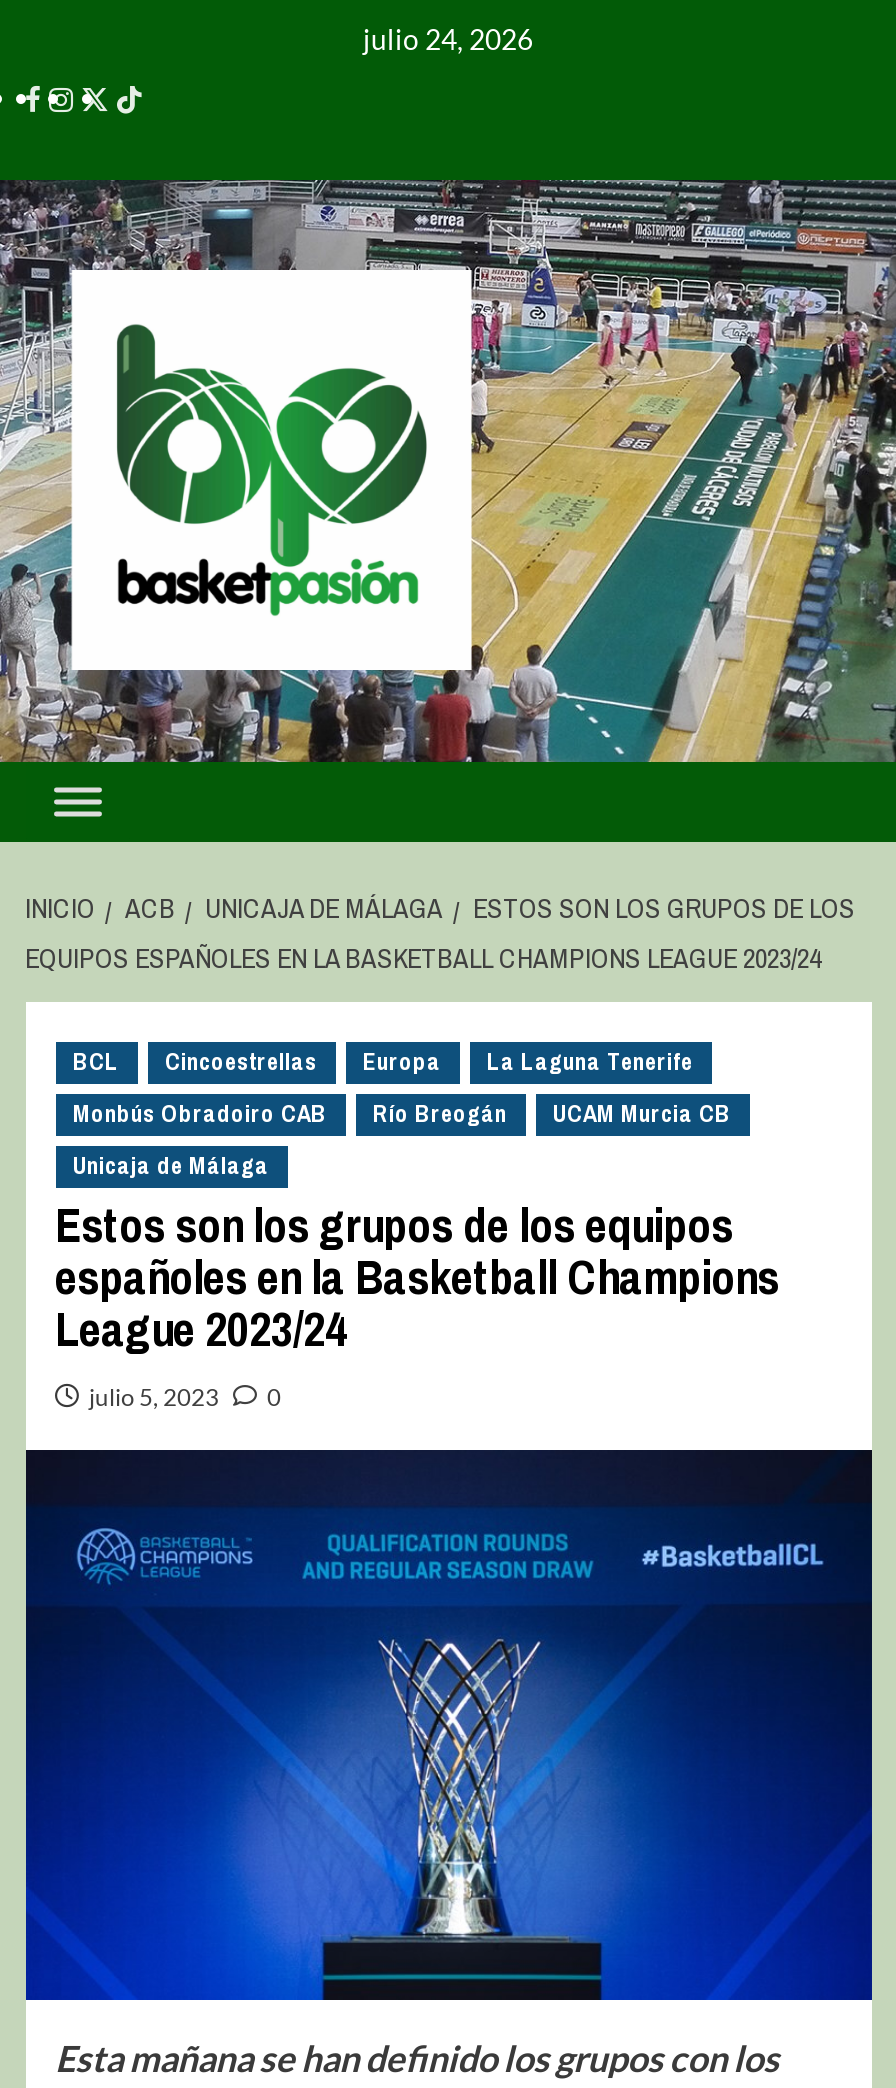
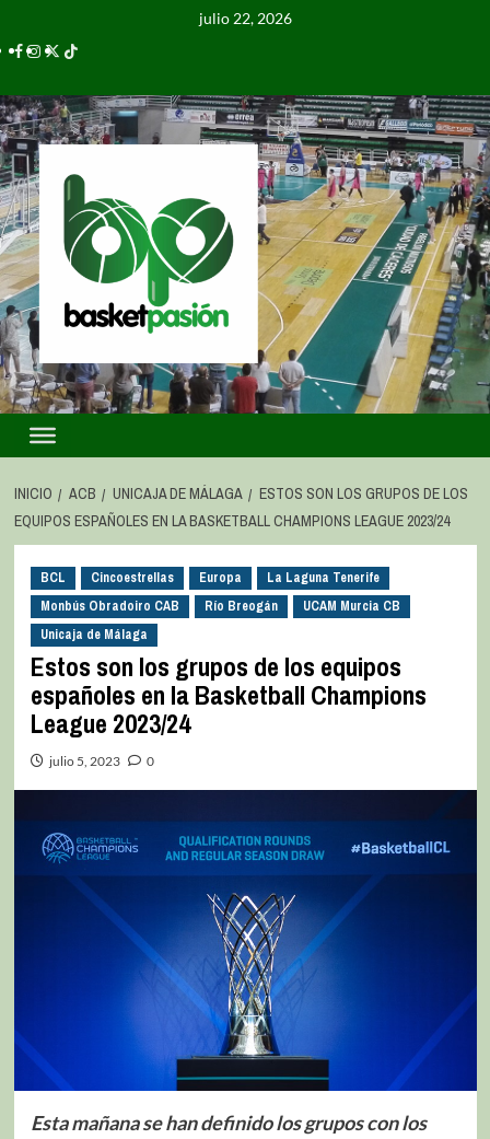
[363,22,533,56] julio 24, 2026 -> [199,9,291,27] julio 22, 2026

